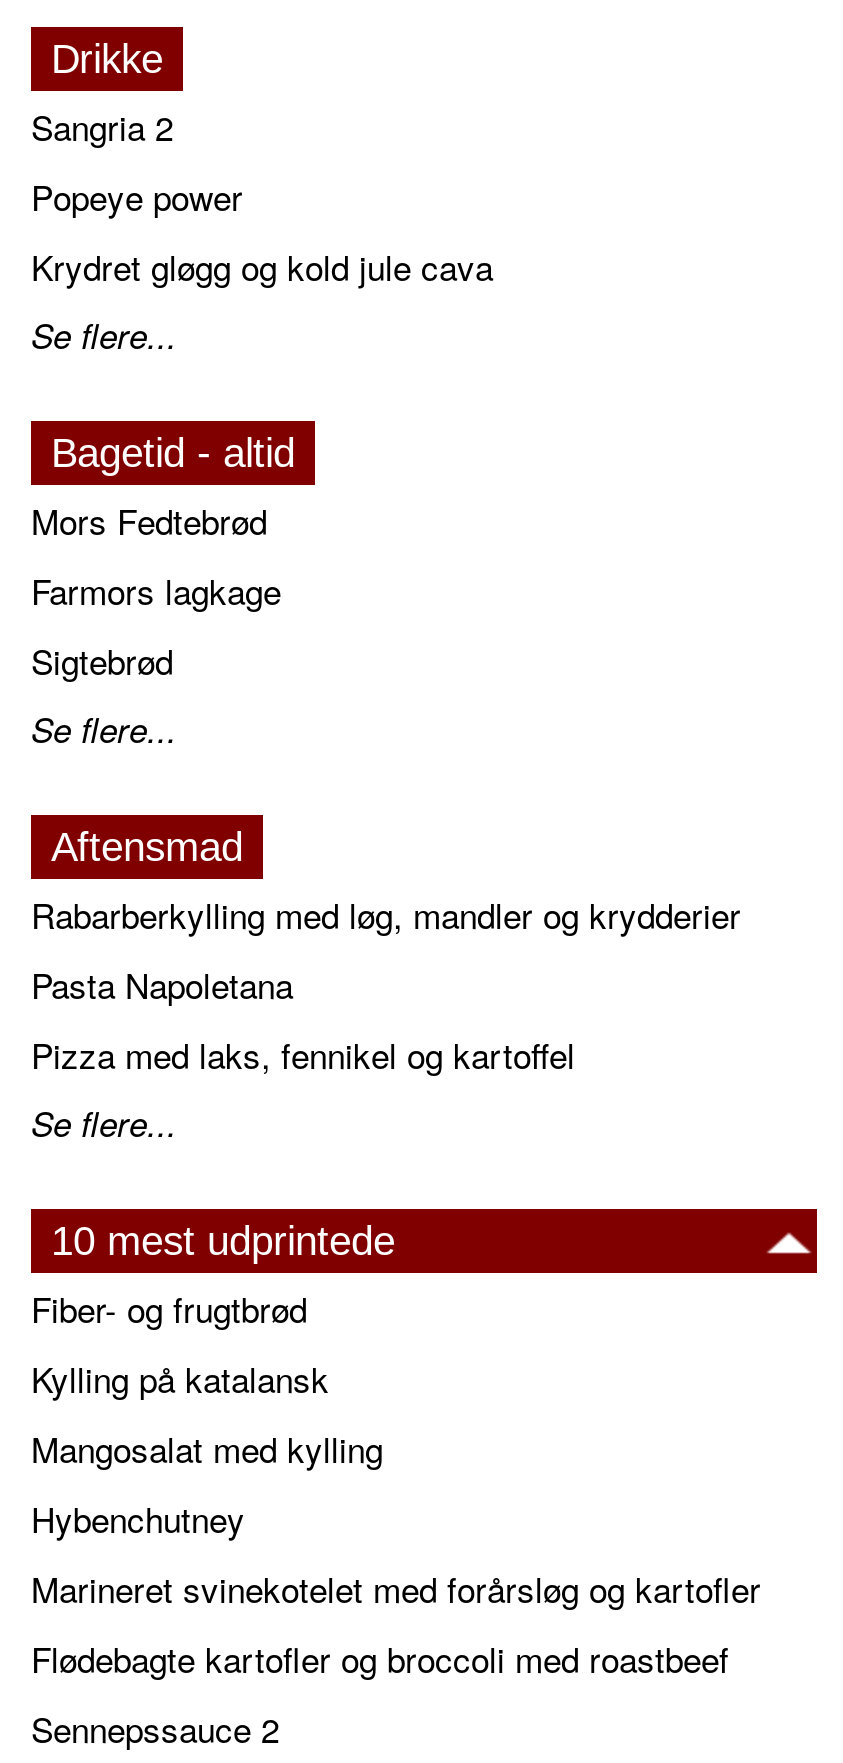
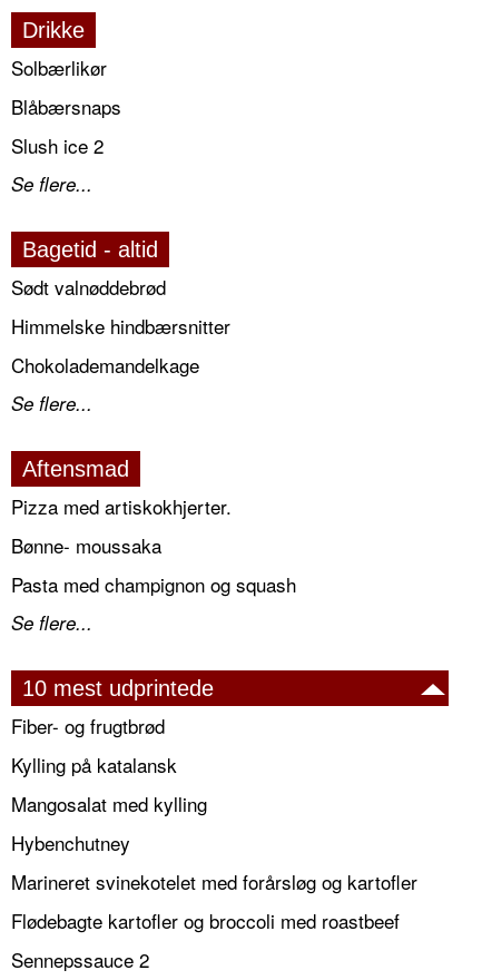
[31,101,493,291] Sangria 2 | Popeye power | Krydret gløgg og kold jule cava -> [11,54,121,159] Solbærlikør | Blåbærsnaps | Slush ice 2
[31,495,281,685] Mors Fedtebrød | Farmors lagkage | Sigtebrød -> [11,273,230,379] Sødt valnøddebrød | Himmelske hindbærsnitter | Chokolademandelkage
[31,889,741,1079] Rabarberkylling med løg, mandler og krydderier | Pasta Napoletana | Pizza med laks, fennikel og kartoffel -> [11,492,296,598] Pizza med artiskokhjerter. | Bønne- moussaka | Pasta med champignon og squash

